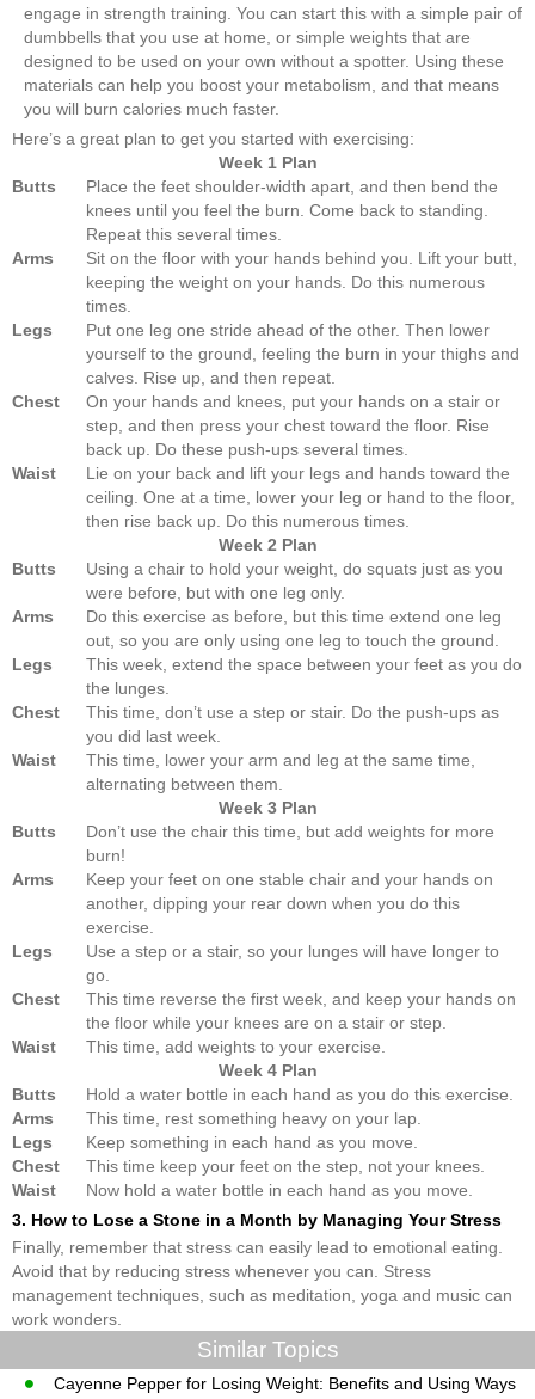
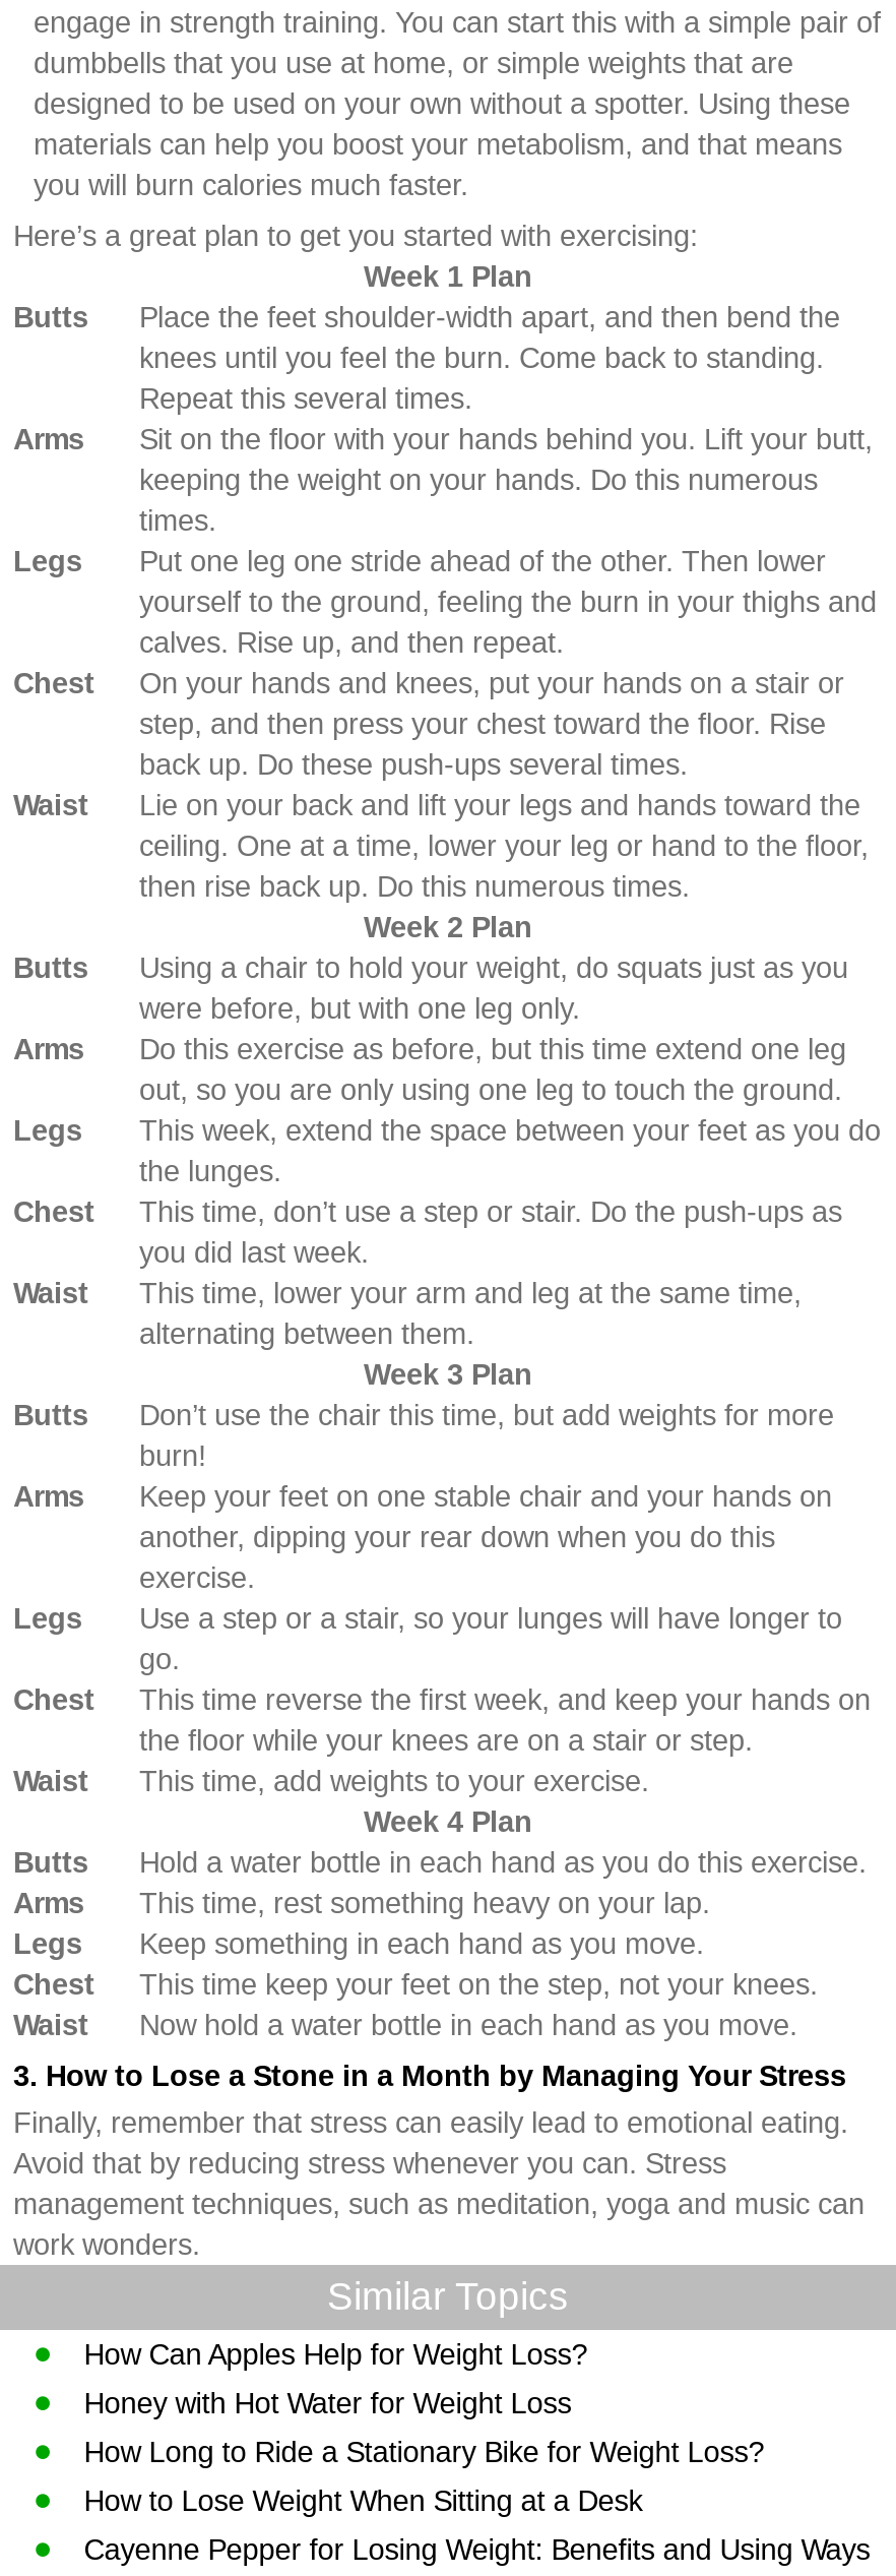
none -> [84,2338,765,2516] How Can Apples Help for Weight Loss? | Honey with Hot Water for Weight Loss | How Long to Ride a Stationary Bike for Weight Loss? | How to Lose Weight When Sitting at a Desk

